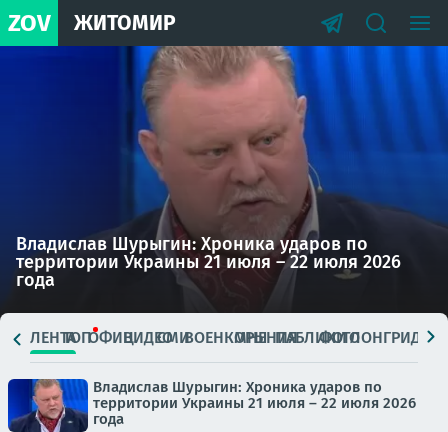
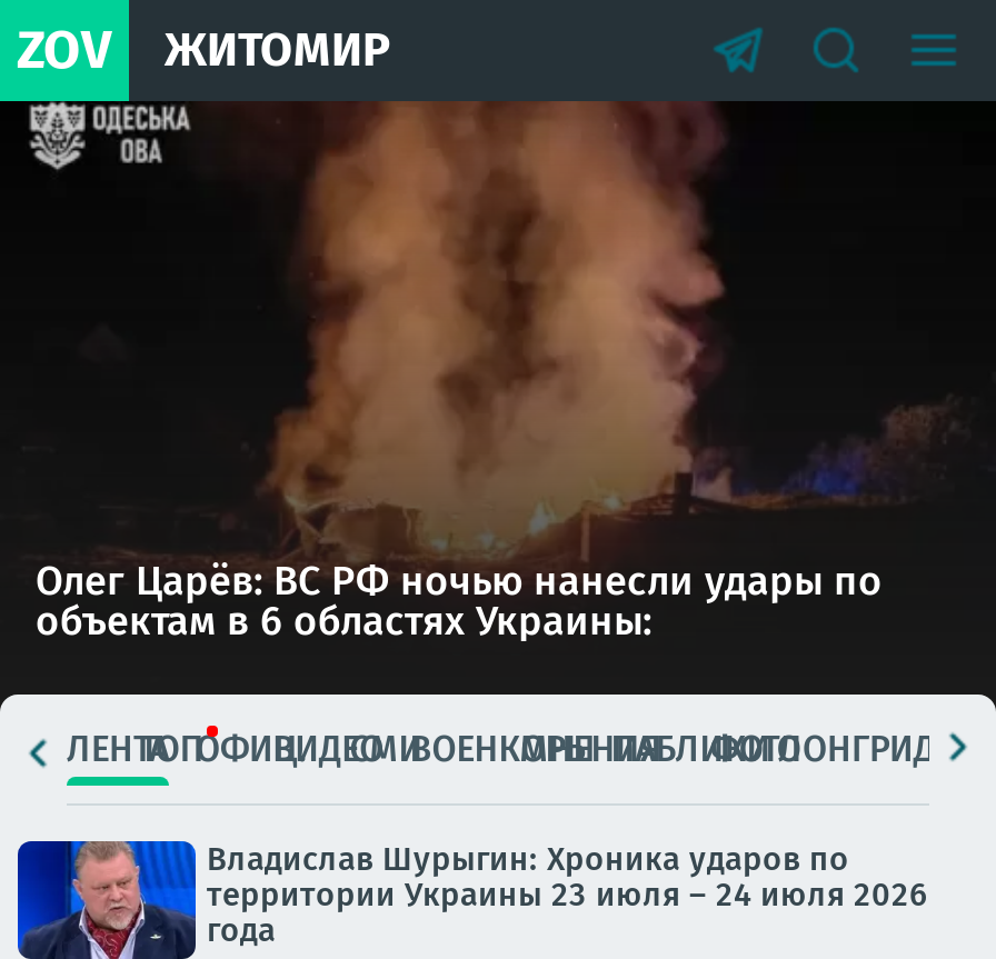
[3,45,445,293] [image] | Владислав Шурыгин: Хроника ударов по | территории Украины 21 июля – 22 июля 2026 | года -> [7,99,989,648] [image] | Олег Царёв: ВС РФ ночью нанесли удары по | объектам в 6 областях Украины:
[93,394,416,412] территории Украины 21 июля – 22 июля 2026 -> [207,875,927,915] территории Украины 23 июля – 24 июля 2026

